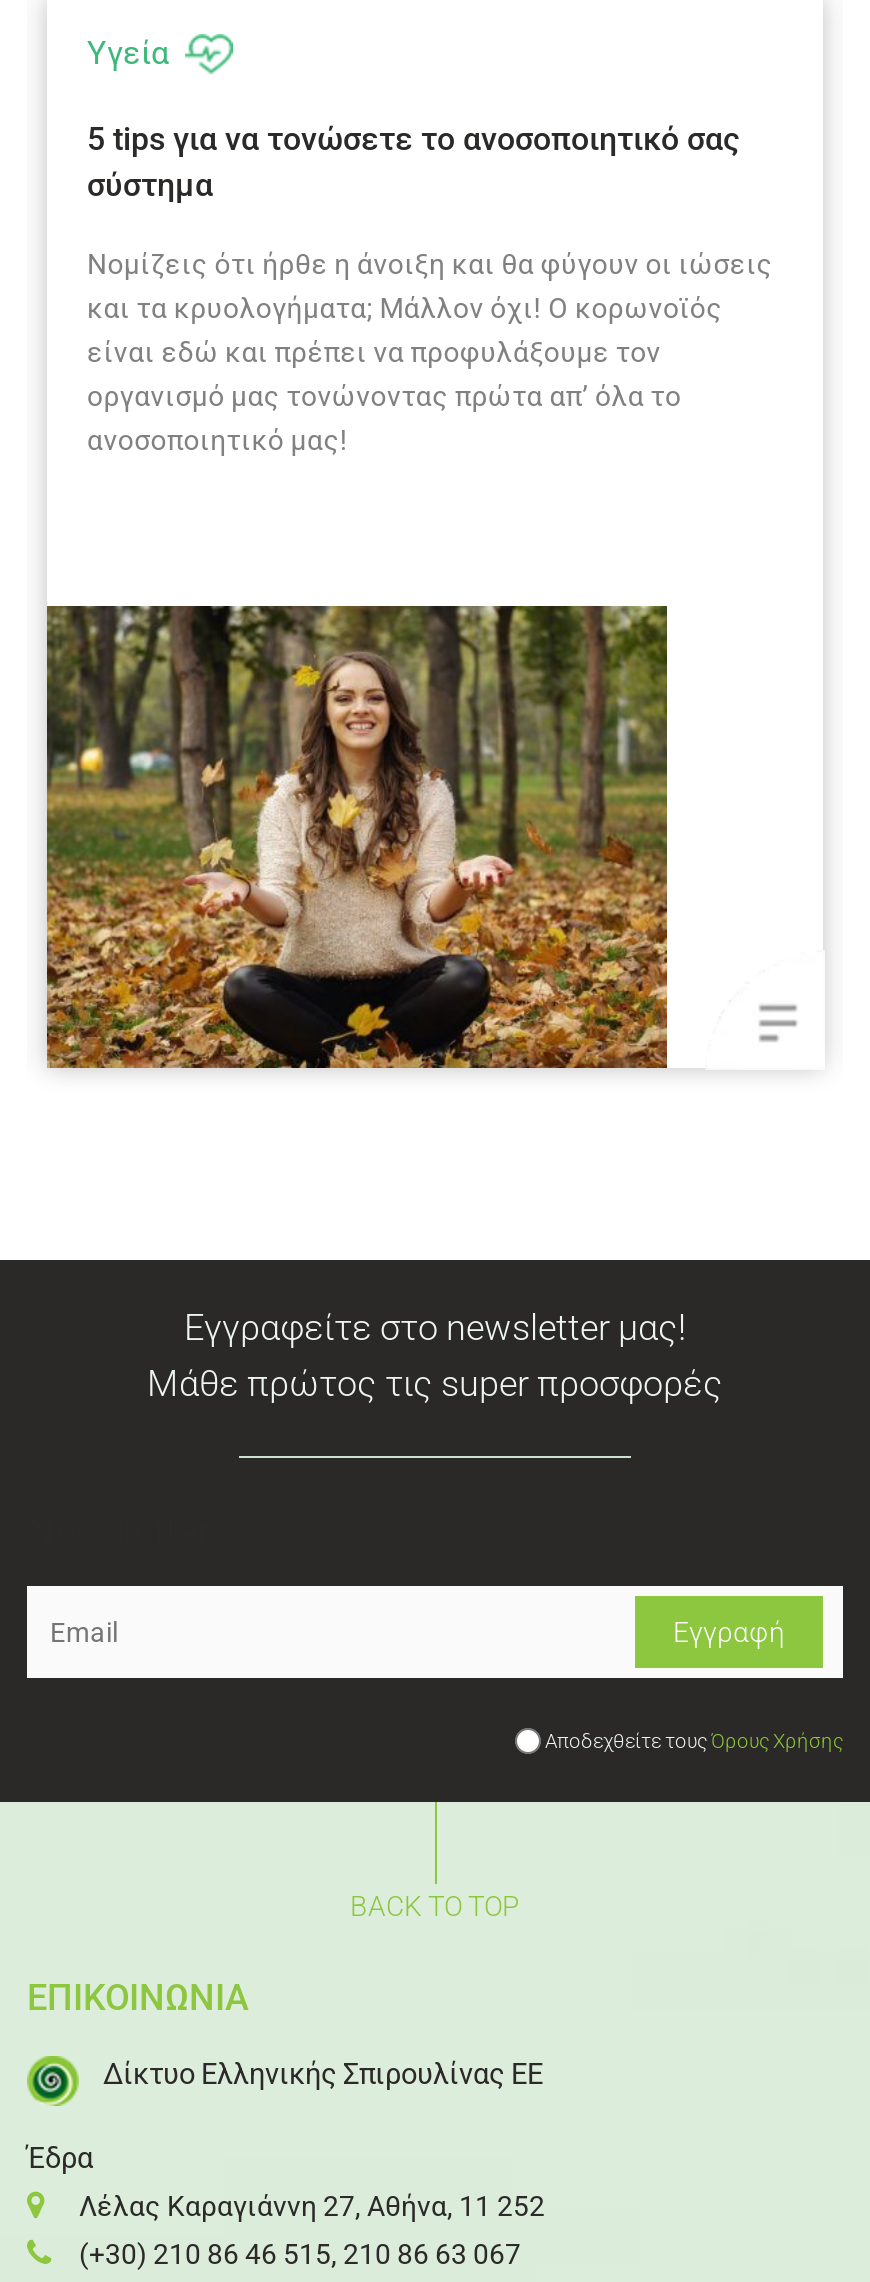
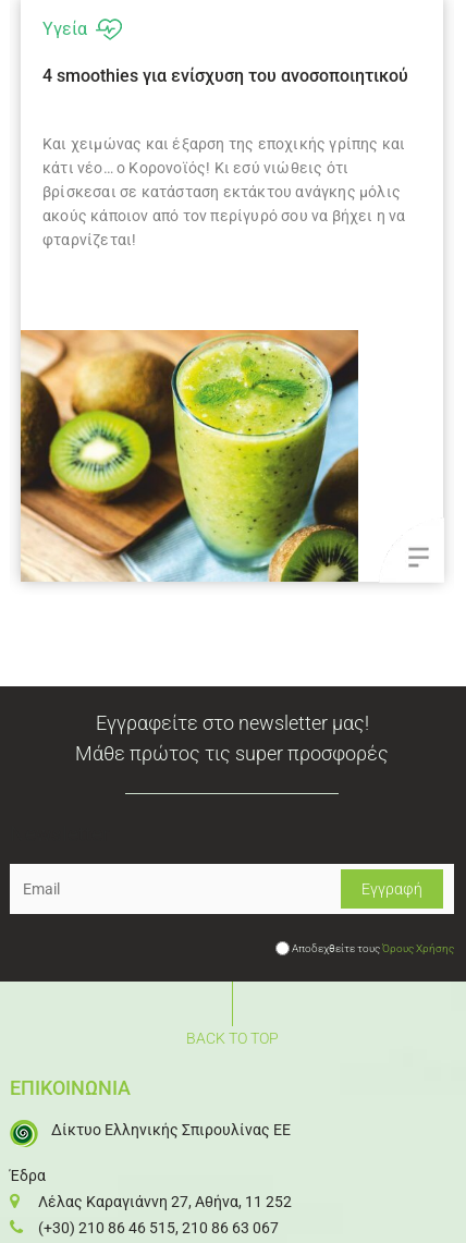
[87,120,739,204] 5 tips για να τονώσετε το ανοσοποιητικό σας | σύστημα -> [42,65,408,86] 4 smoothies για ενίσχυση του ανοσοποιητικού
[87,248,773,456] Νομίζεις ότι ήρθε η άνοιξη και θα φύγουν οι ιώσεις | και τα κρυολογήματα; Μάλλον όχι! Ο κορωνοϊός | είναι εδώ και πρέπει να προφυλάξουμε τον | οργανισμό μας τονώνοντας πρώτα απ’ όλα το | ανοσοποιητικό μας! -> [42,135,406,248] Και χειμώνας και έξαρση της εποχικής γρίπης και | κάτι νέο… ο Κορονοϊός! Κι εσύ νιώθεις ότι | βρίσκεσαι σε κατάσταση εκτάκτου ανάγκης μόλις | ακούς κάποιον από τον περίγυρό σου να βήχει η να | φταρνίζεται!
[45,604,669,1070] [image] -> [20,329,359,583] [image]

